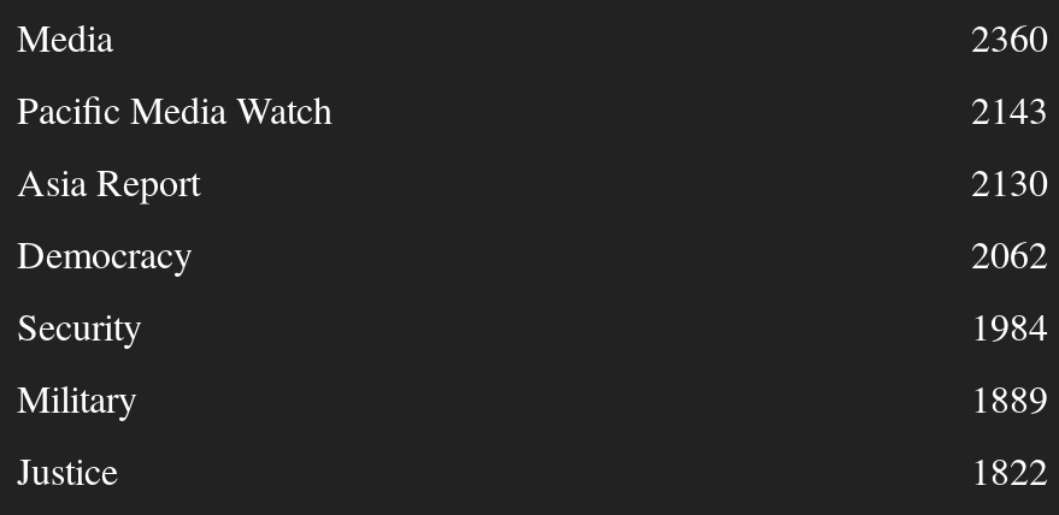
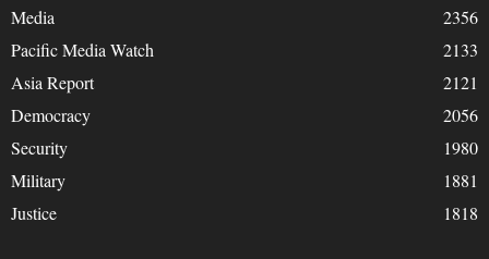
[971,12,1048,62] 2360 -> [443,6,478,29] 2356
[971,84,1048,134] 2143 -> [443,38,478,61] 2133
[971,156,1048,206] 2130 -> [443,71,478,94] 2121
[971,228,1048,279] 2062 -> [443,104,478,127] 2056
[971,300,1048,351] 1984 -> [443,136,478,159] 1980
[971,373,1048,423] 1889 -> [443,169,478,192] 1881
[971,445,1048,495] 1822 -> [443,202,478,225] 1818

